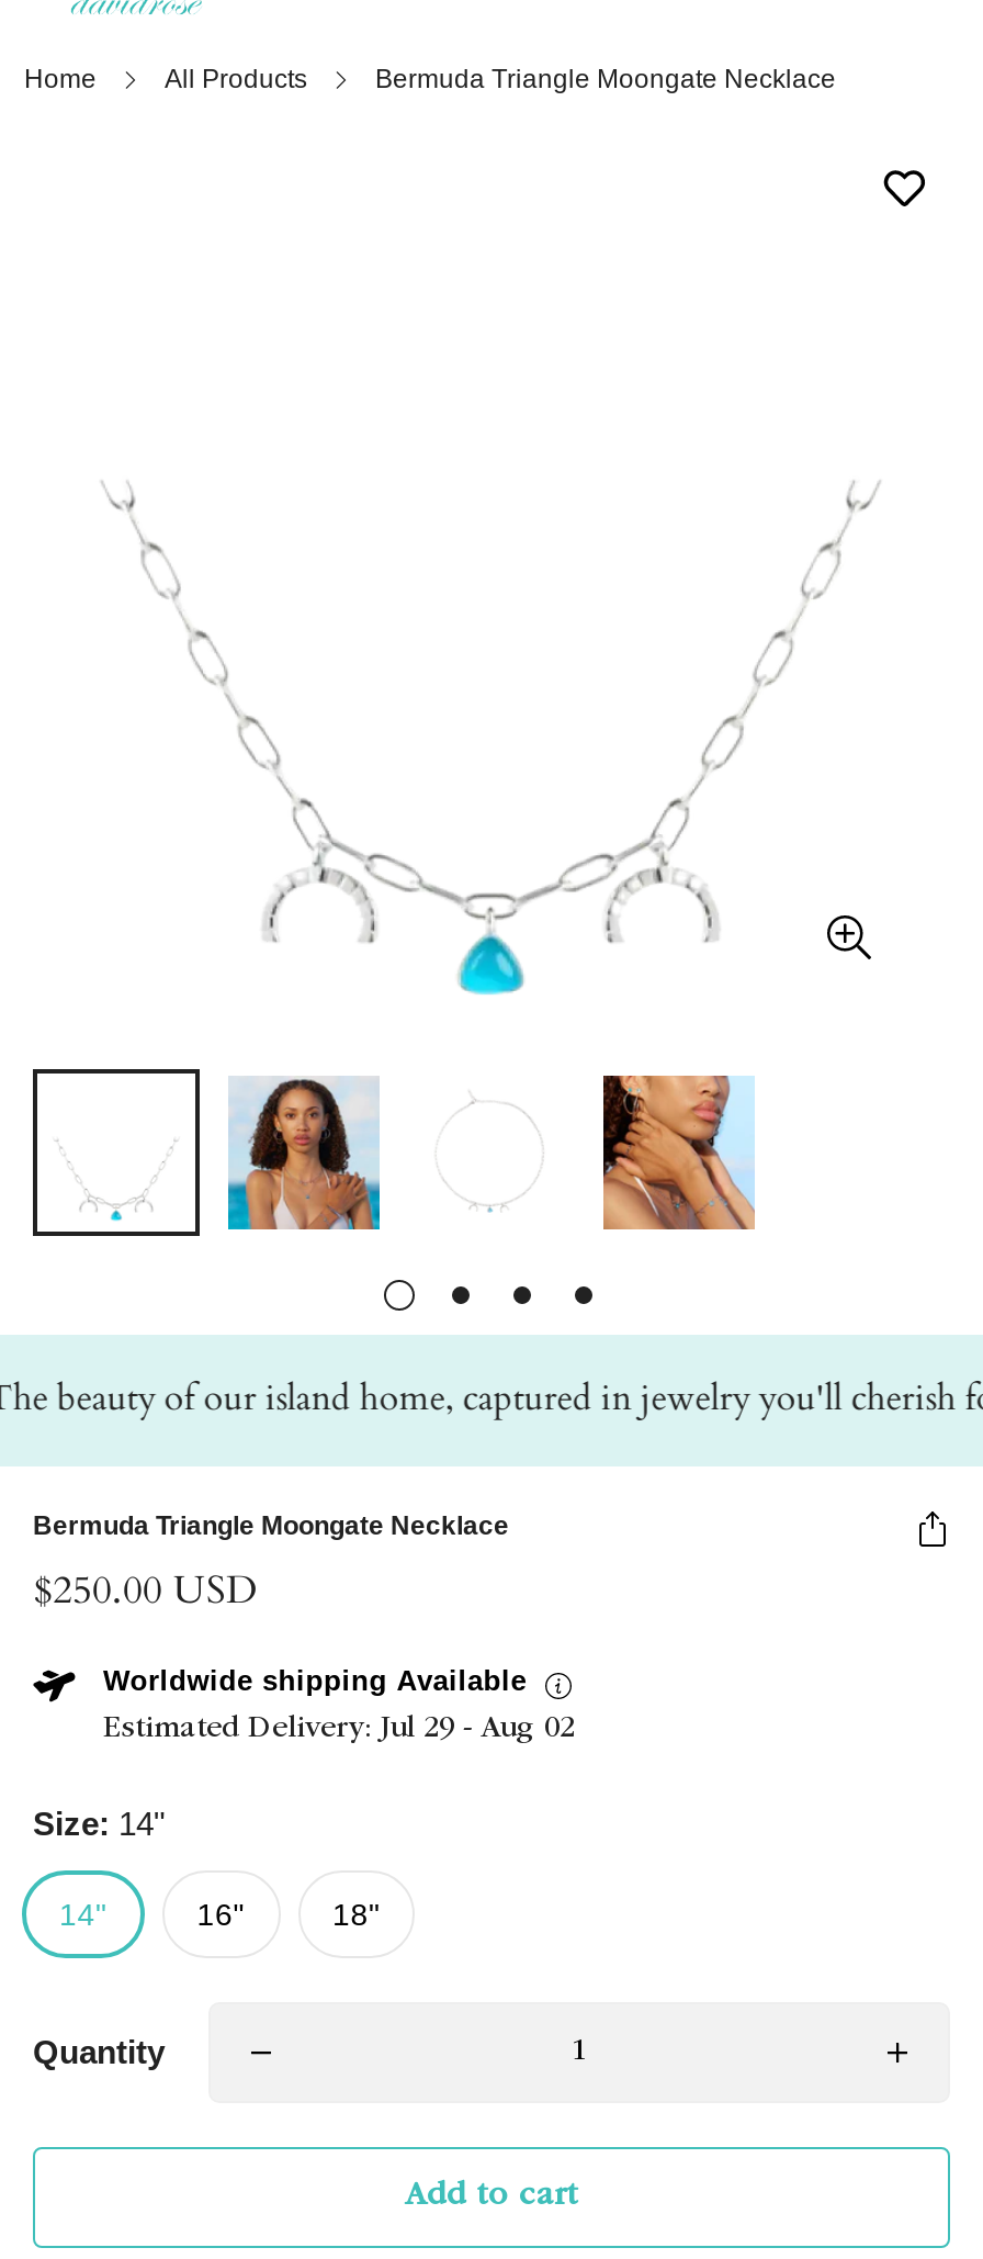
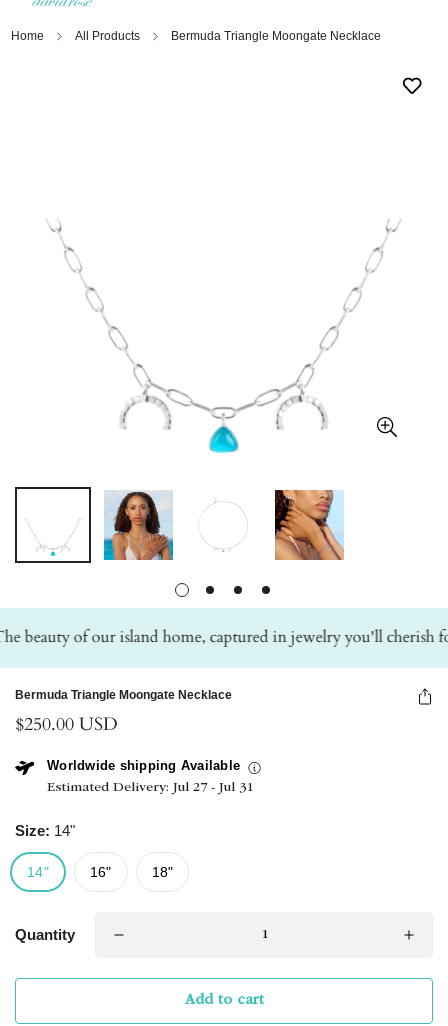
[103,1714,575,1744] Estimated Delivery: Jul 29 - Aug 02 -> [47,781,253,795] Estimated Delivery: Jul 27 - Jul 31

